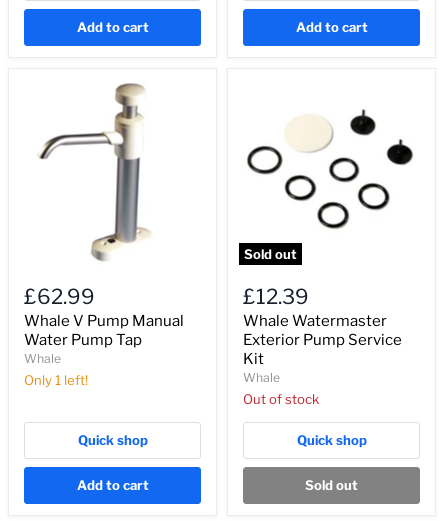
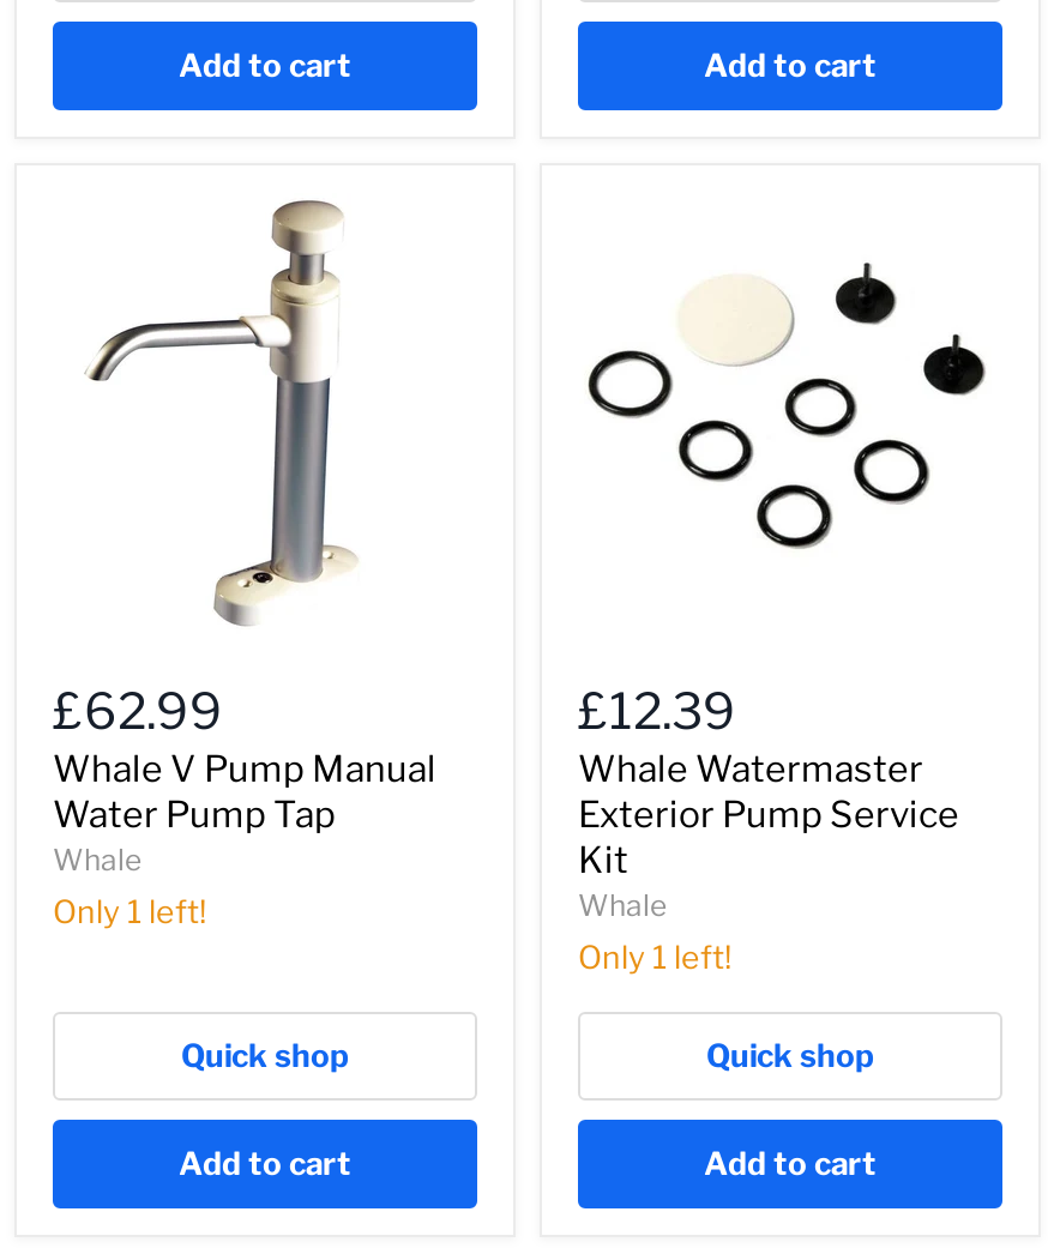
[244,246,297,262] Sold out -> none
[243,391,319,407] Out of stock -> [578,937,731,976] Only 1 left!
[305,477,358,493] Sold out -> [704,1144,877,1182] Add to cart

